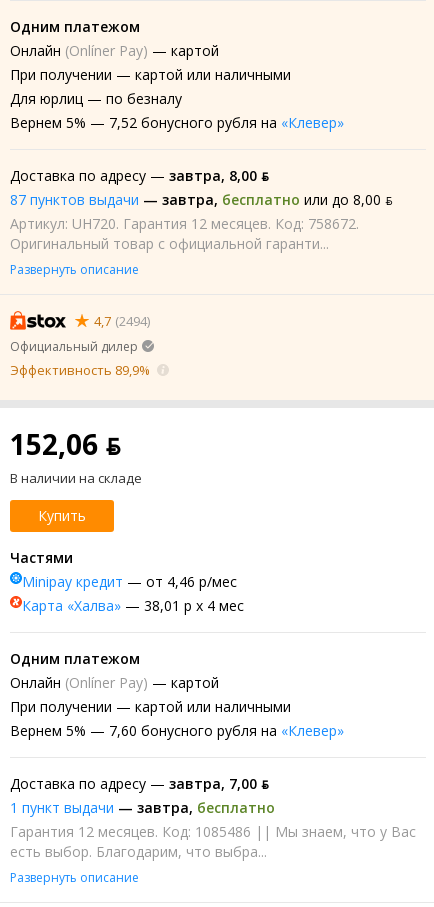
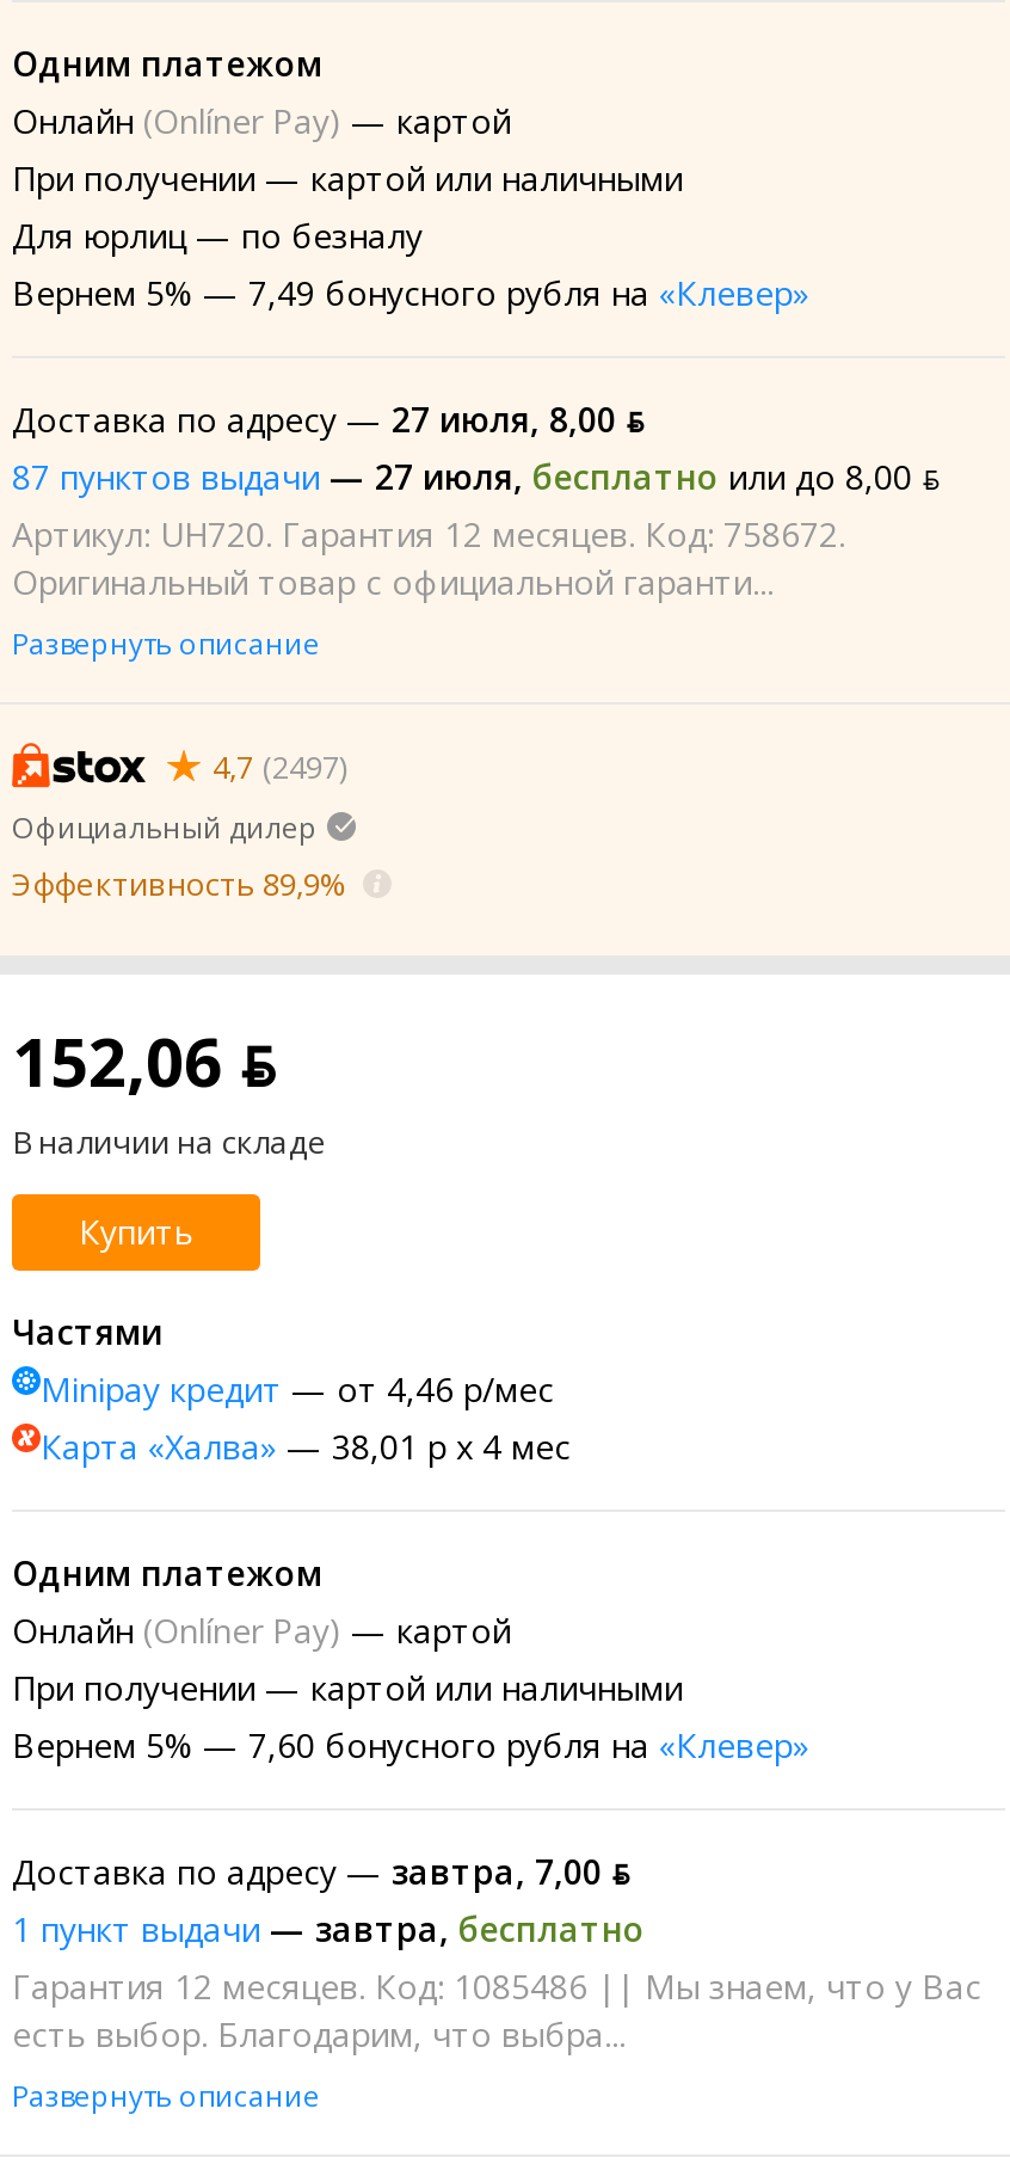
[10,113,344,132] Вернем 5% — 7,52 бонусного рубля на «Клевер» -> [12,271,809,316] Вернем 5% — 7,49 бонусного рубля на «Клевер»
[10,166,393,209] Доставка по адресу — завтра, 8,00 ƃ | 87 пунктов выдачи — завтра, бесплатно или до 8,00 ƃ -> [12,397,941,500] Доставка по адресу — 27 июля, 8,00 ƃ | 87 пунктов выдачи — 27 июля, бесплатно или до 8,00 ƃ
[94,312,150,330] 4,7 (2494) -> [213,746,346,789] 4,7 (2497)

